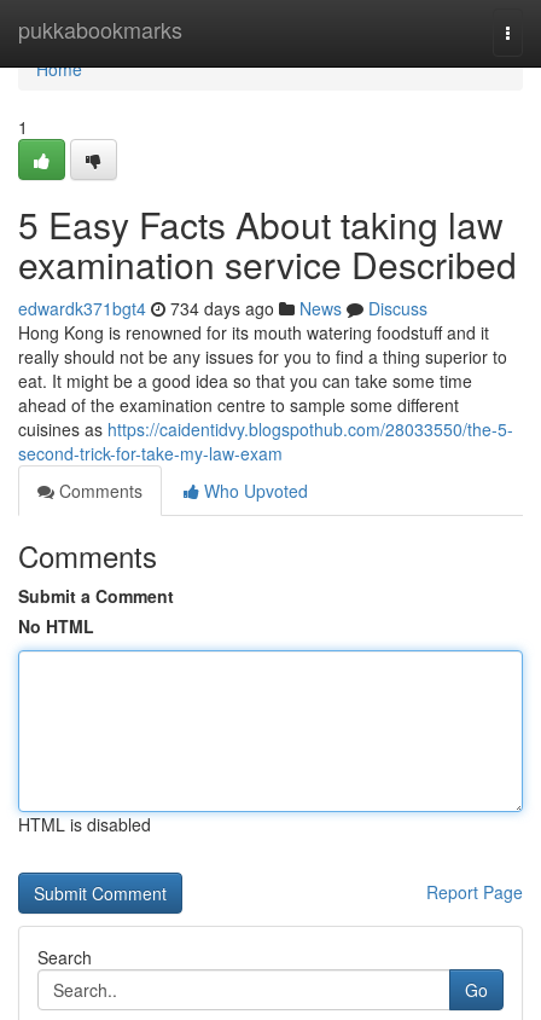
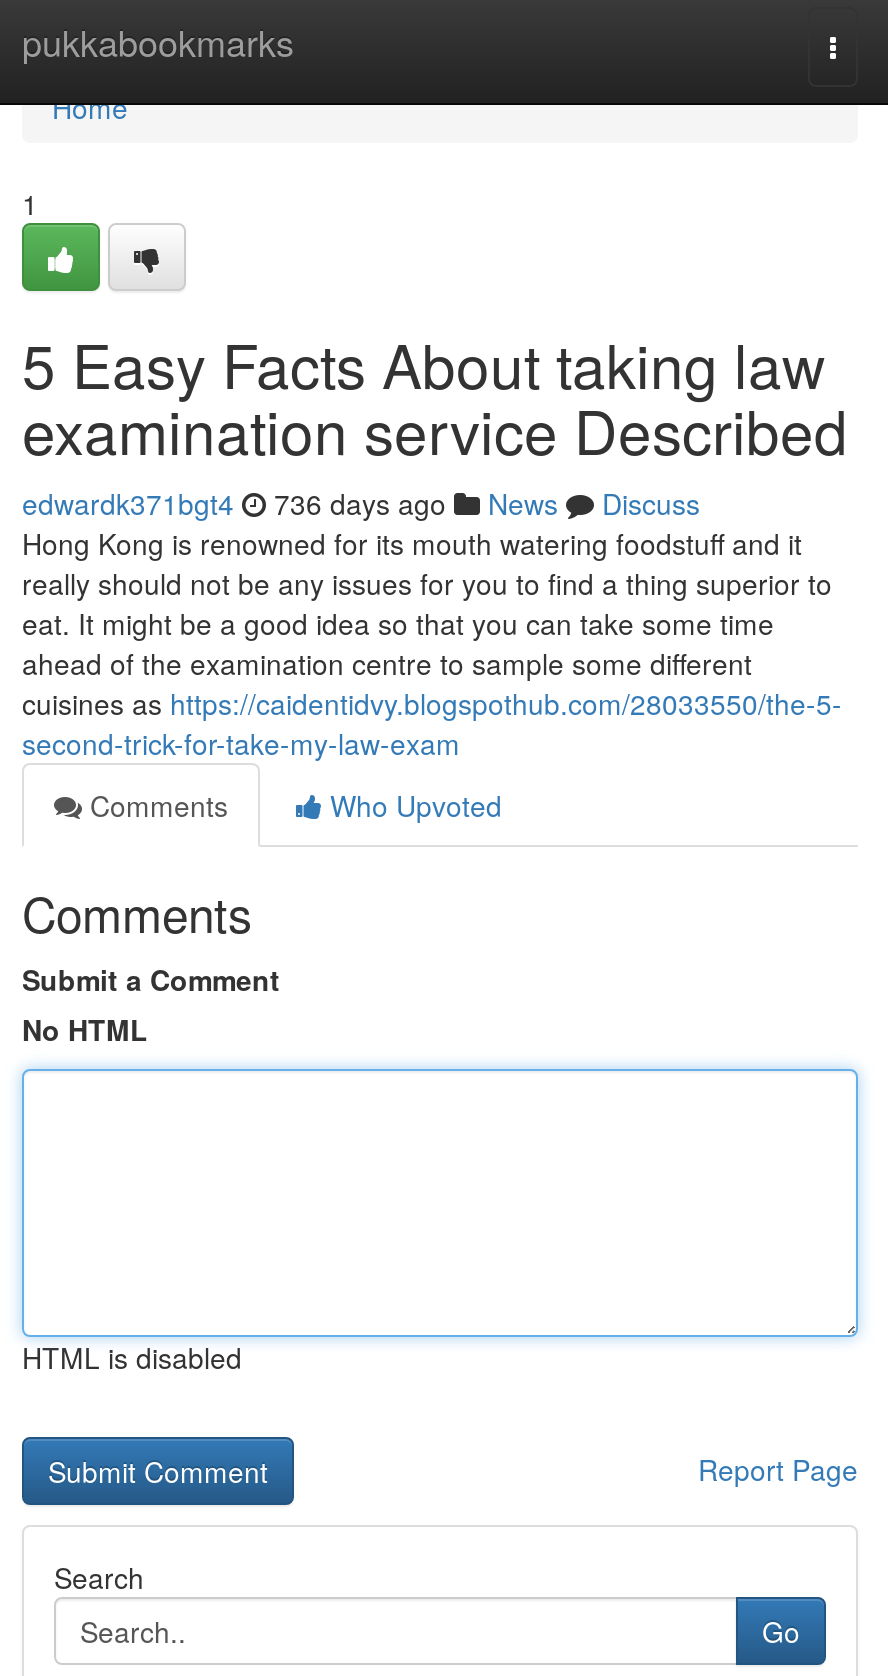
[18,296,427,320] edwardk371bgt4 734 days ago News Discuss -> [22,483,700,523] edwardk371bgt4 736 days ago News Discuss

